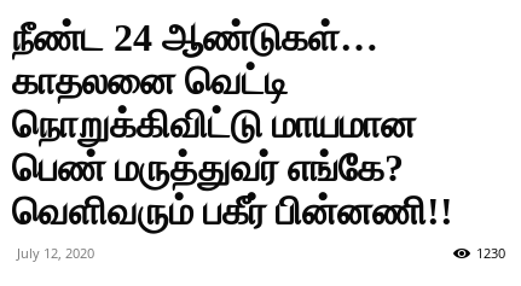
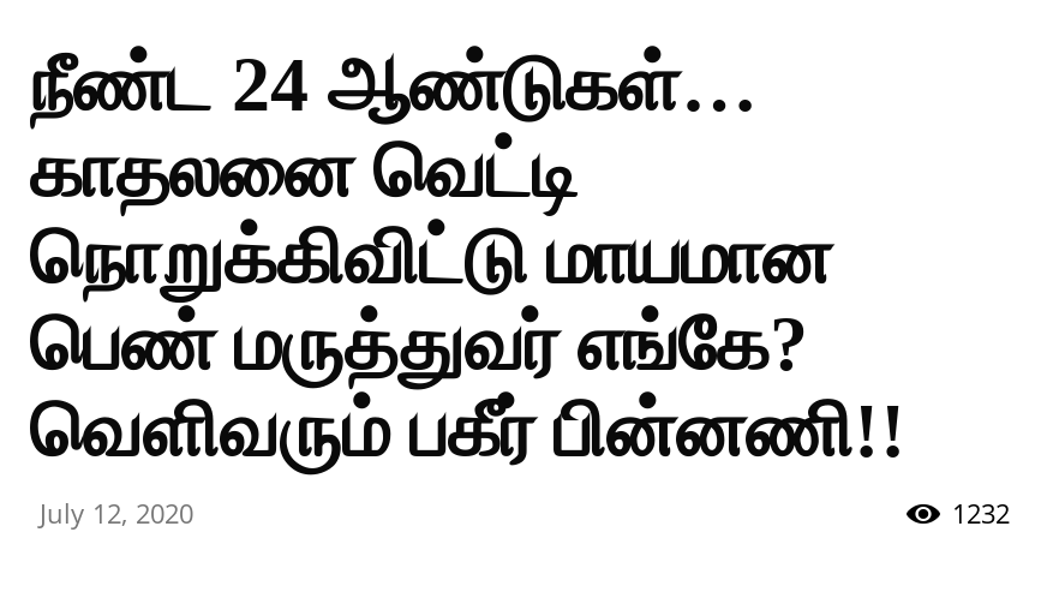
[476,244,505,262] 1230 -> [952,495,1010,531] 1232

